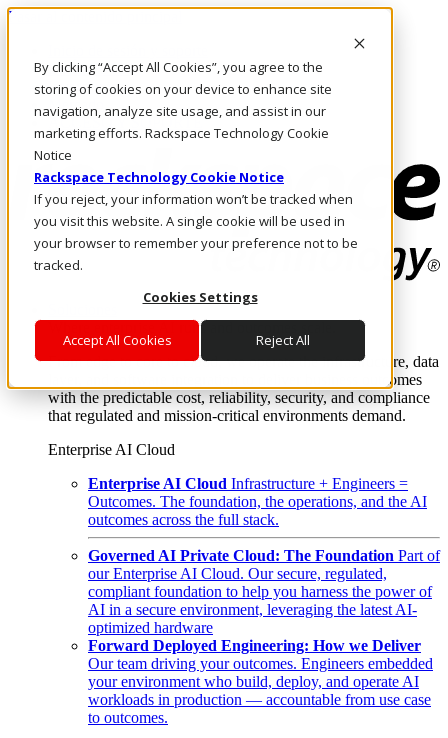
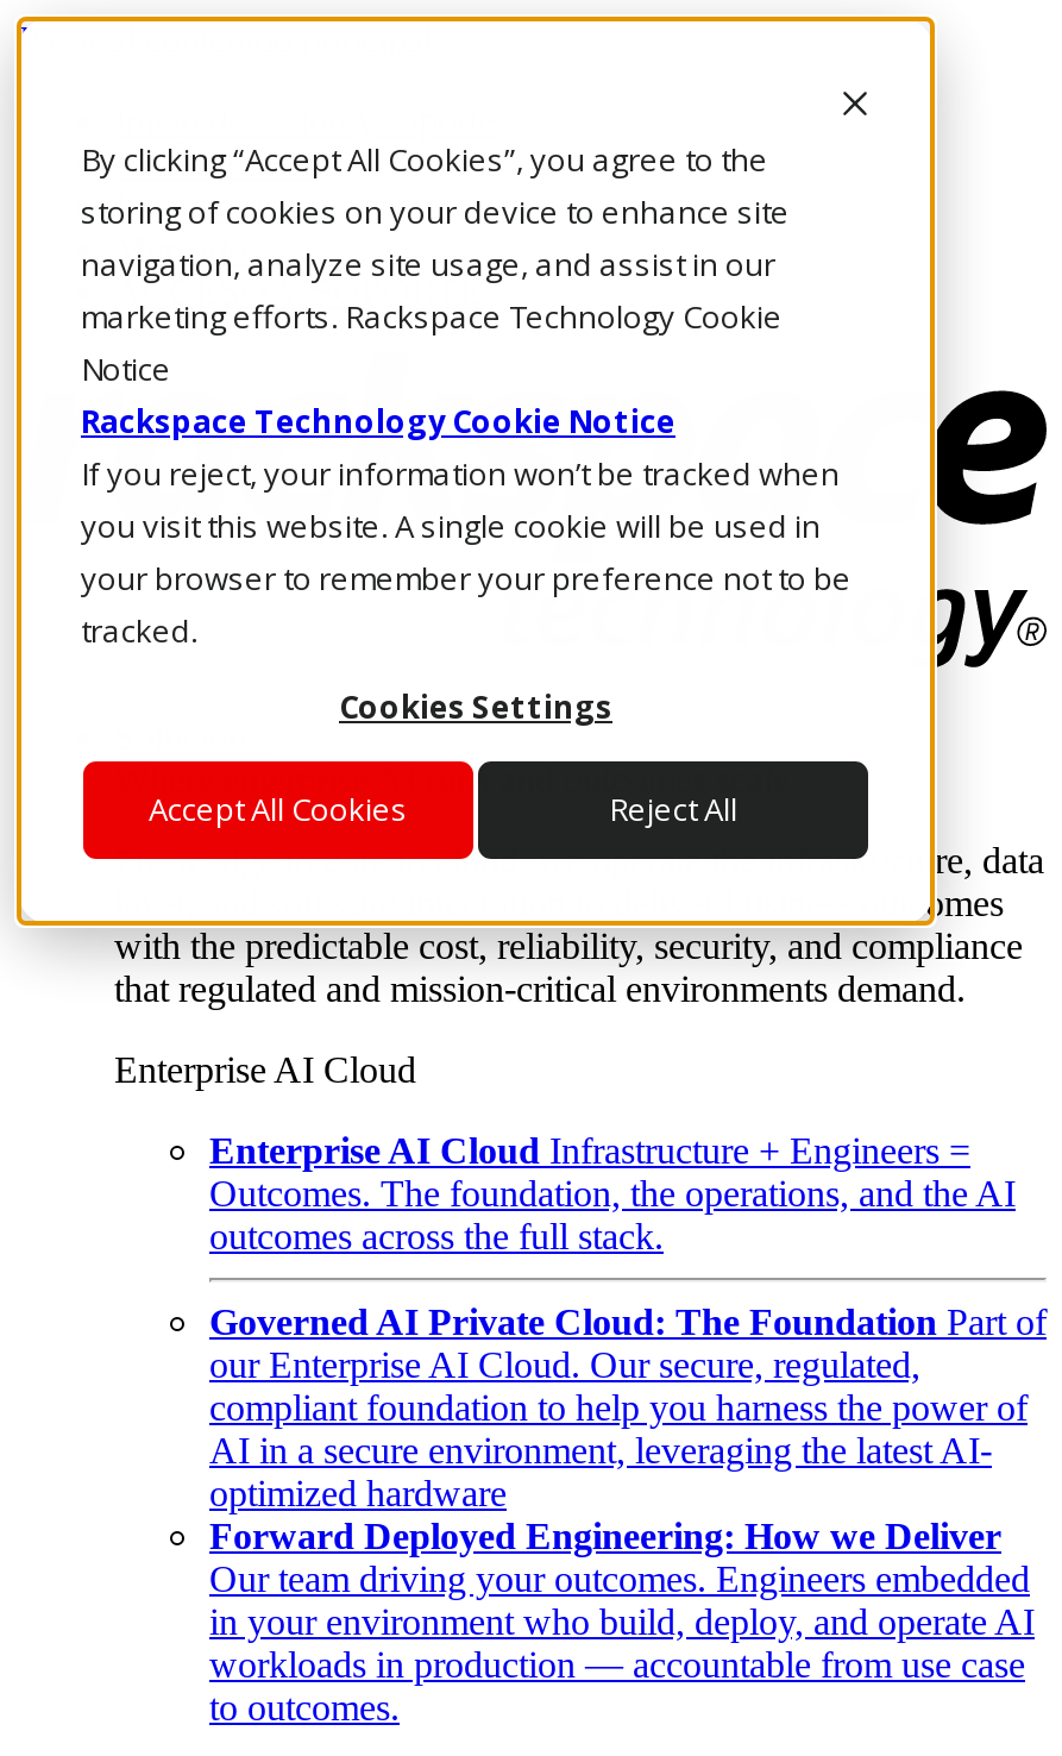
[88,673,419,690] your environment who build, deploy, and operate AI -> [209,1602,1035,1642] in your environment who build, deploy, and operate AI

